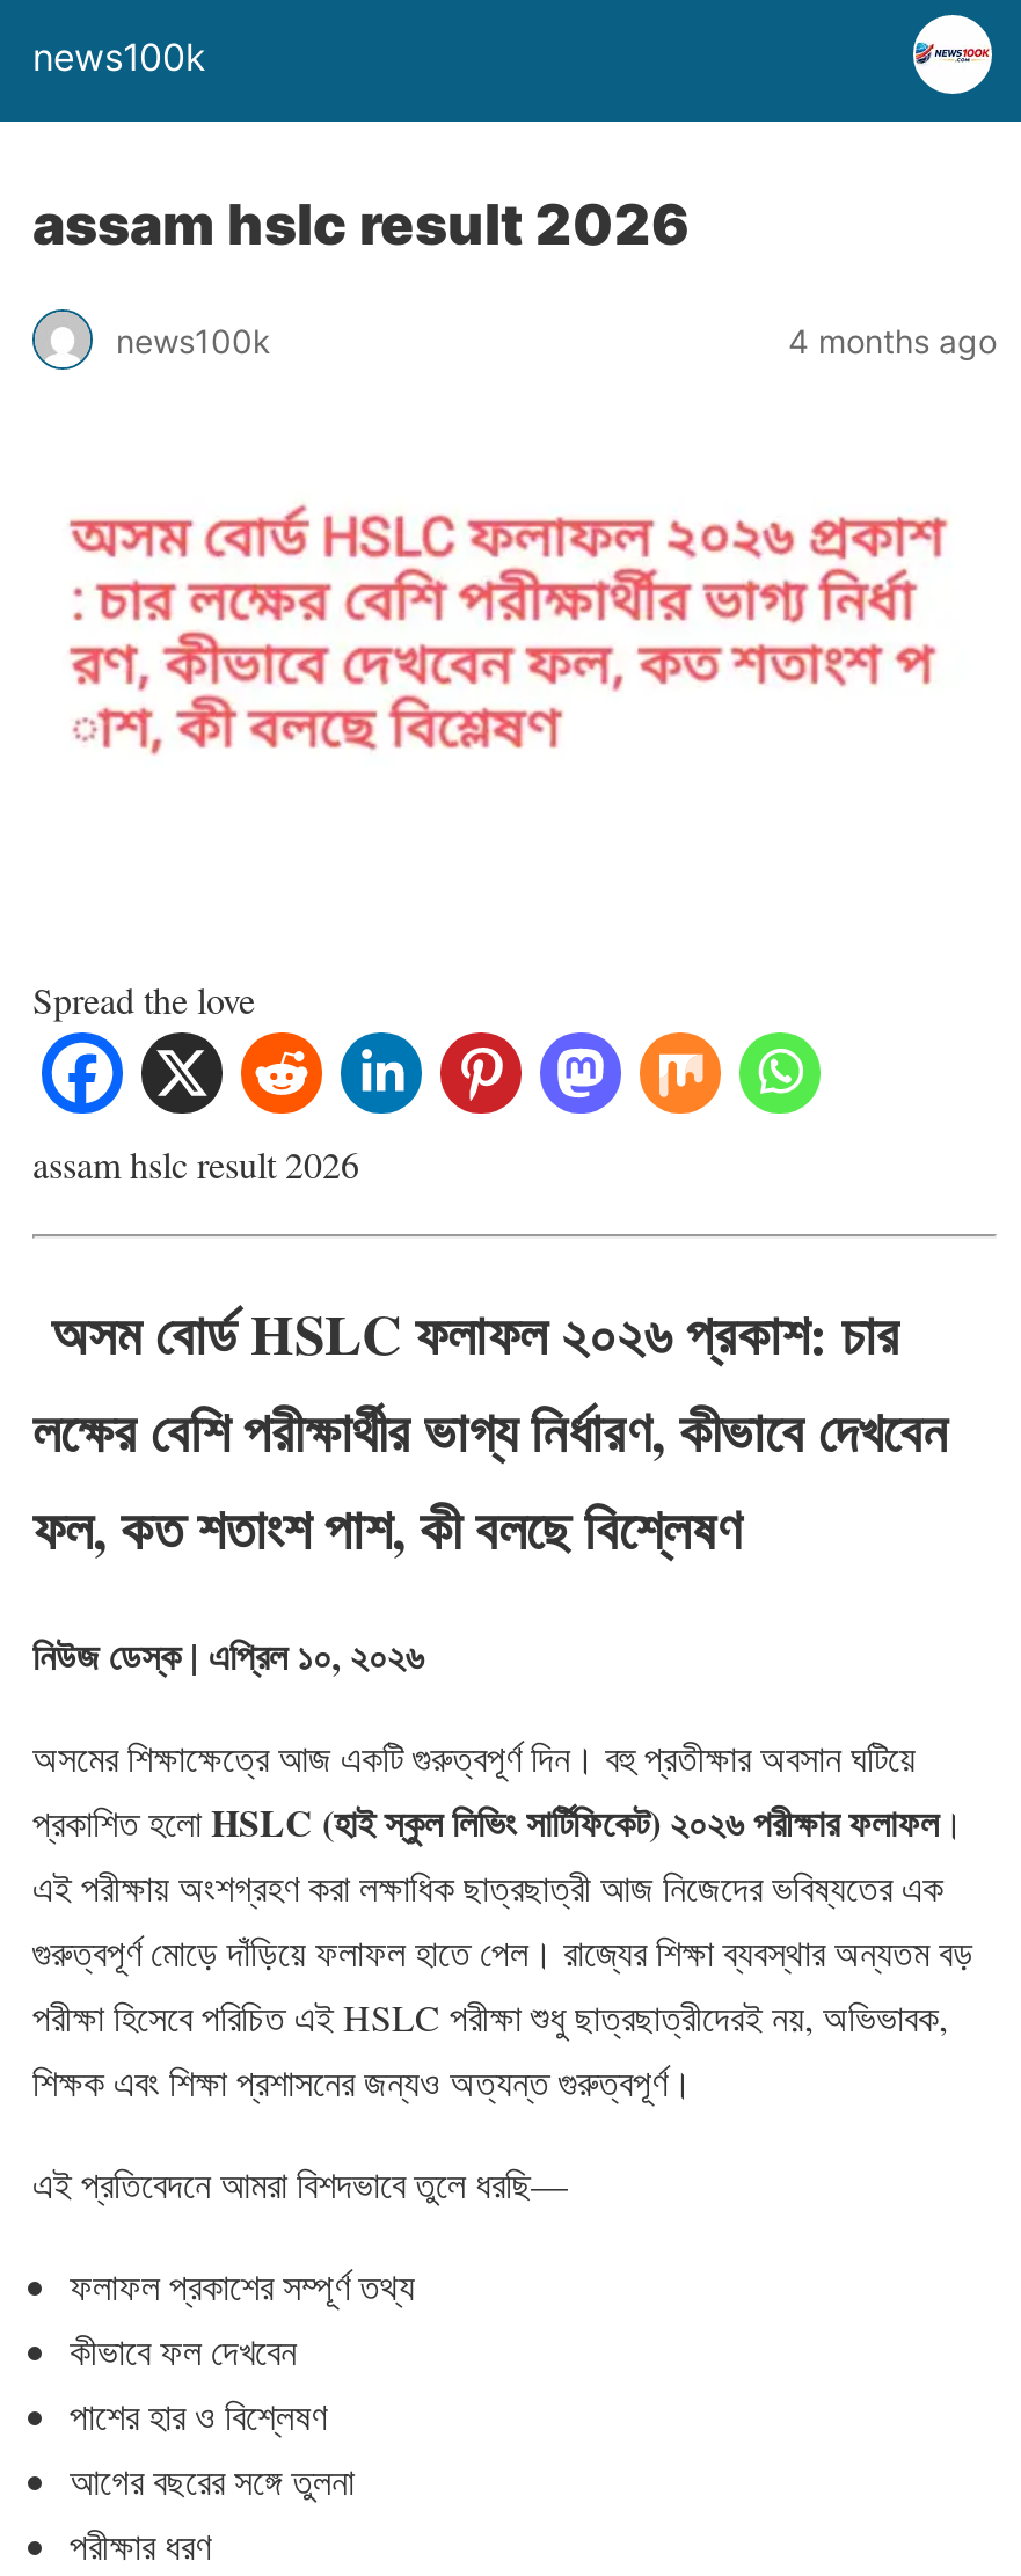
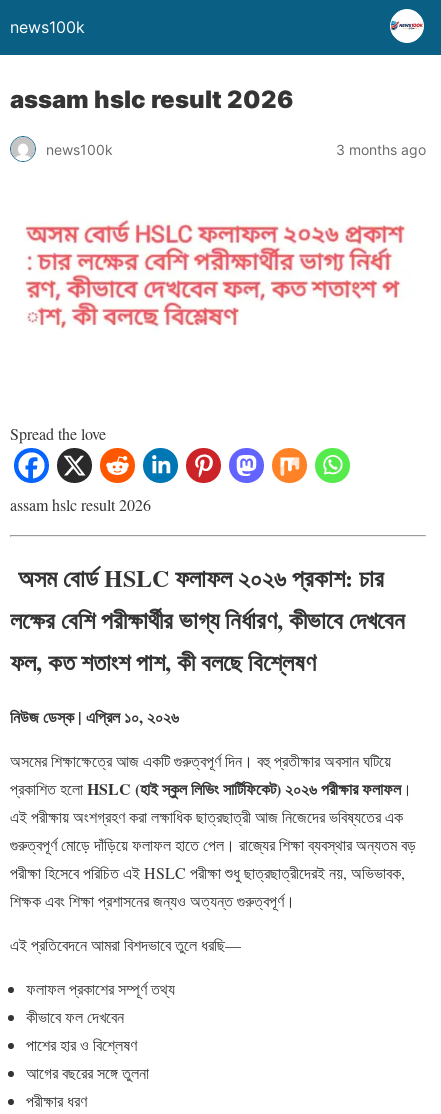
[788,320,997,359] 4 months ago -> [336,140,426,157] 3 months ago

